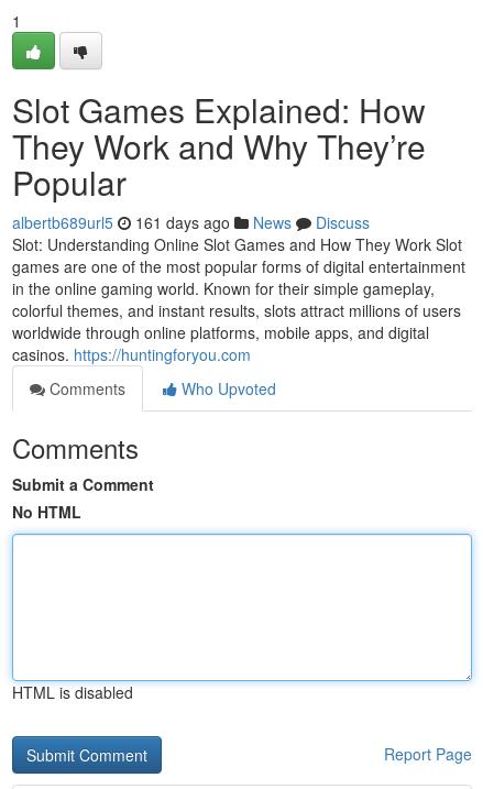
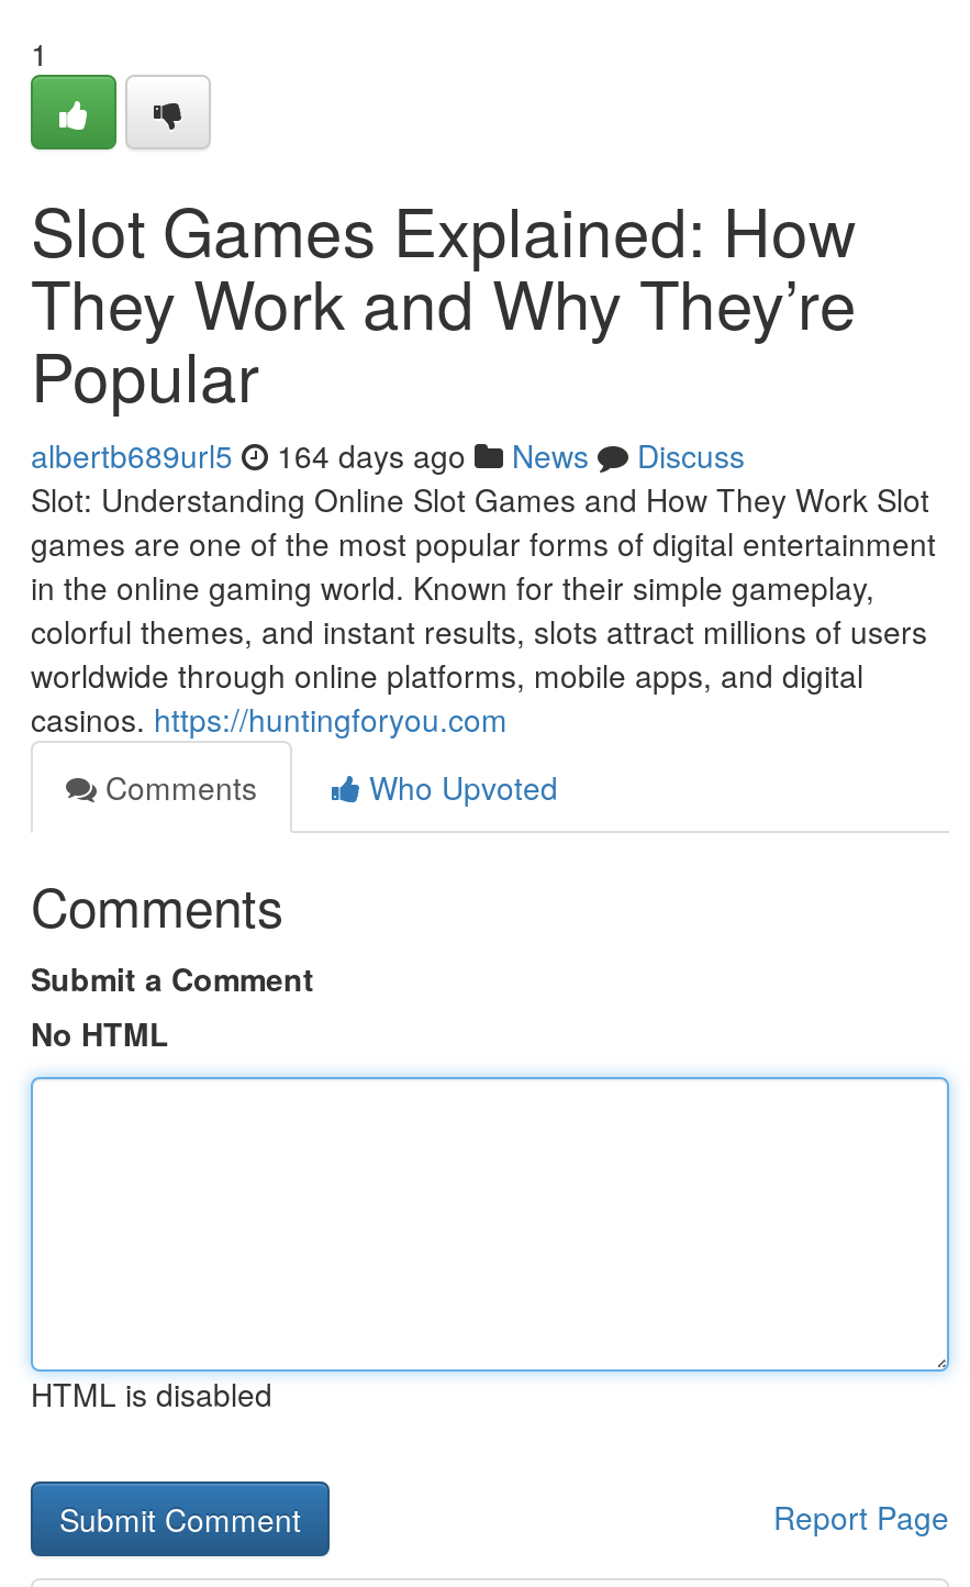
[12,211,370,233] albertb689url5 161 days ago News Discuss -> [31,433,745,477] albertb689url5 164 days ago News Discuss

